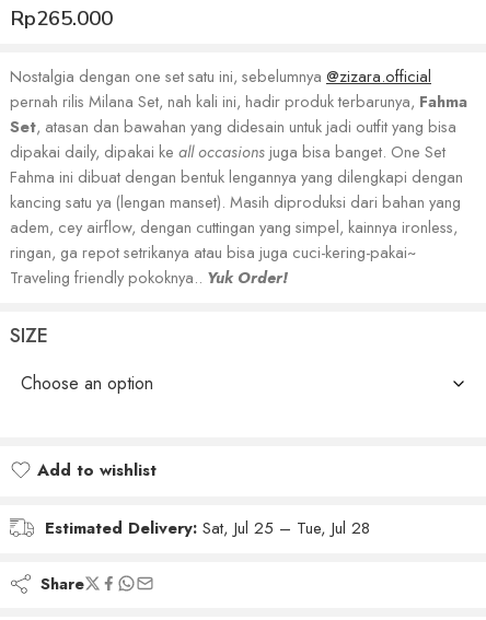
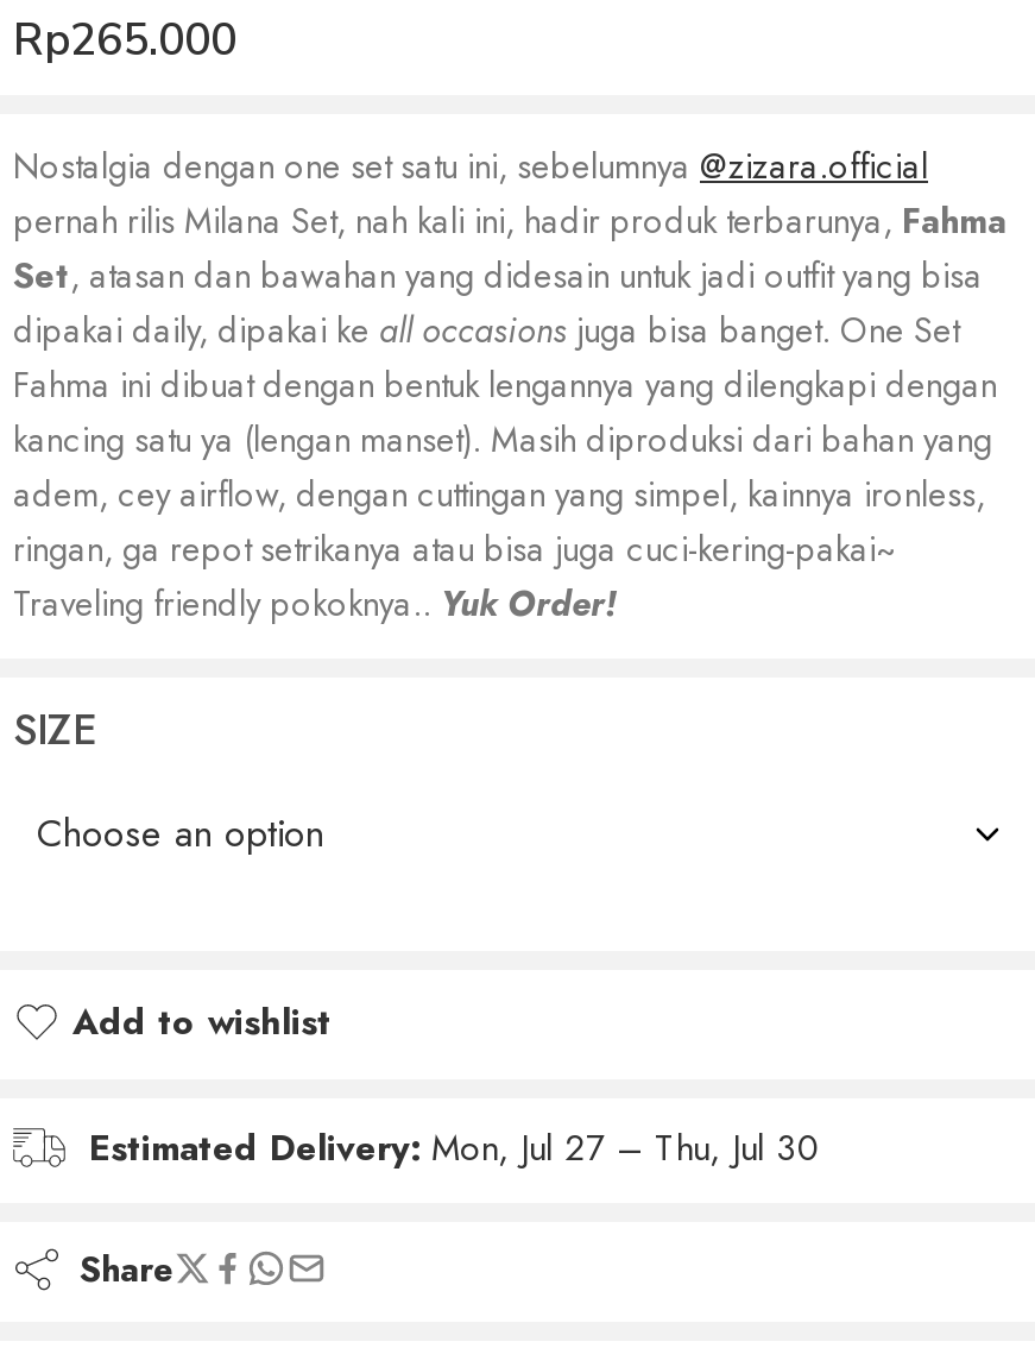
[45,516,370,540] Estimated Delivery: Sat, Jul 25 – Tue, Jul 28 -> [89,1121,821,1173] Estimated Delivery: Mon, Jul 27 – Thu, Jul 30

